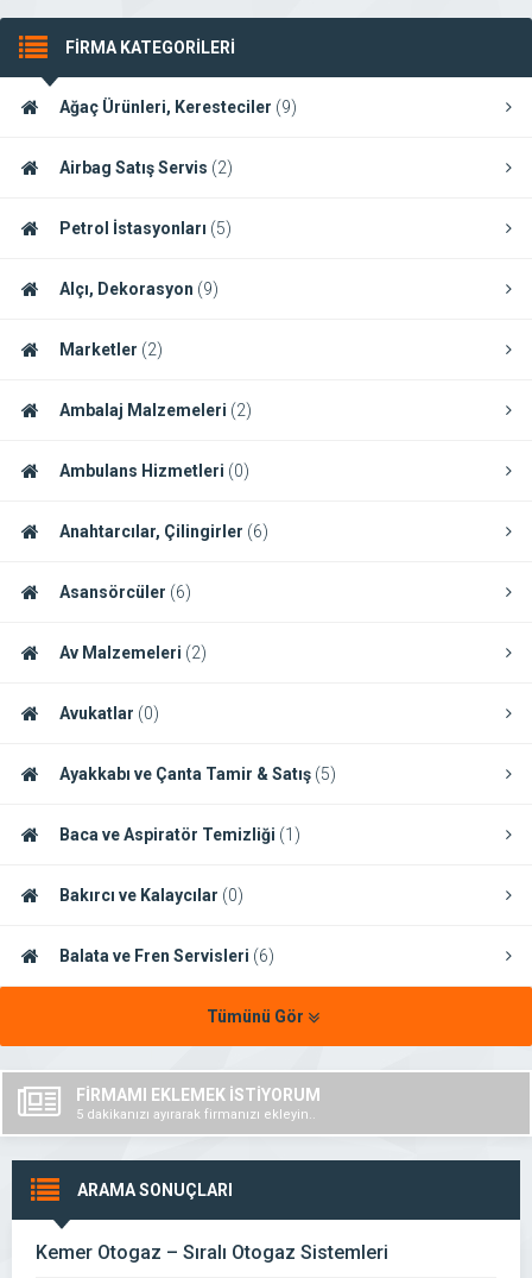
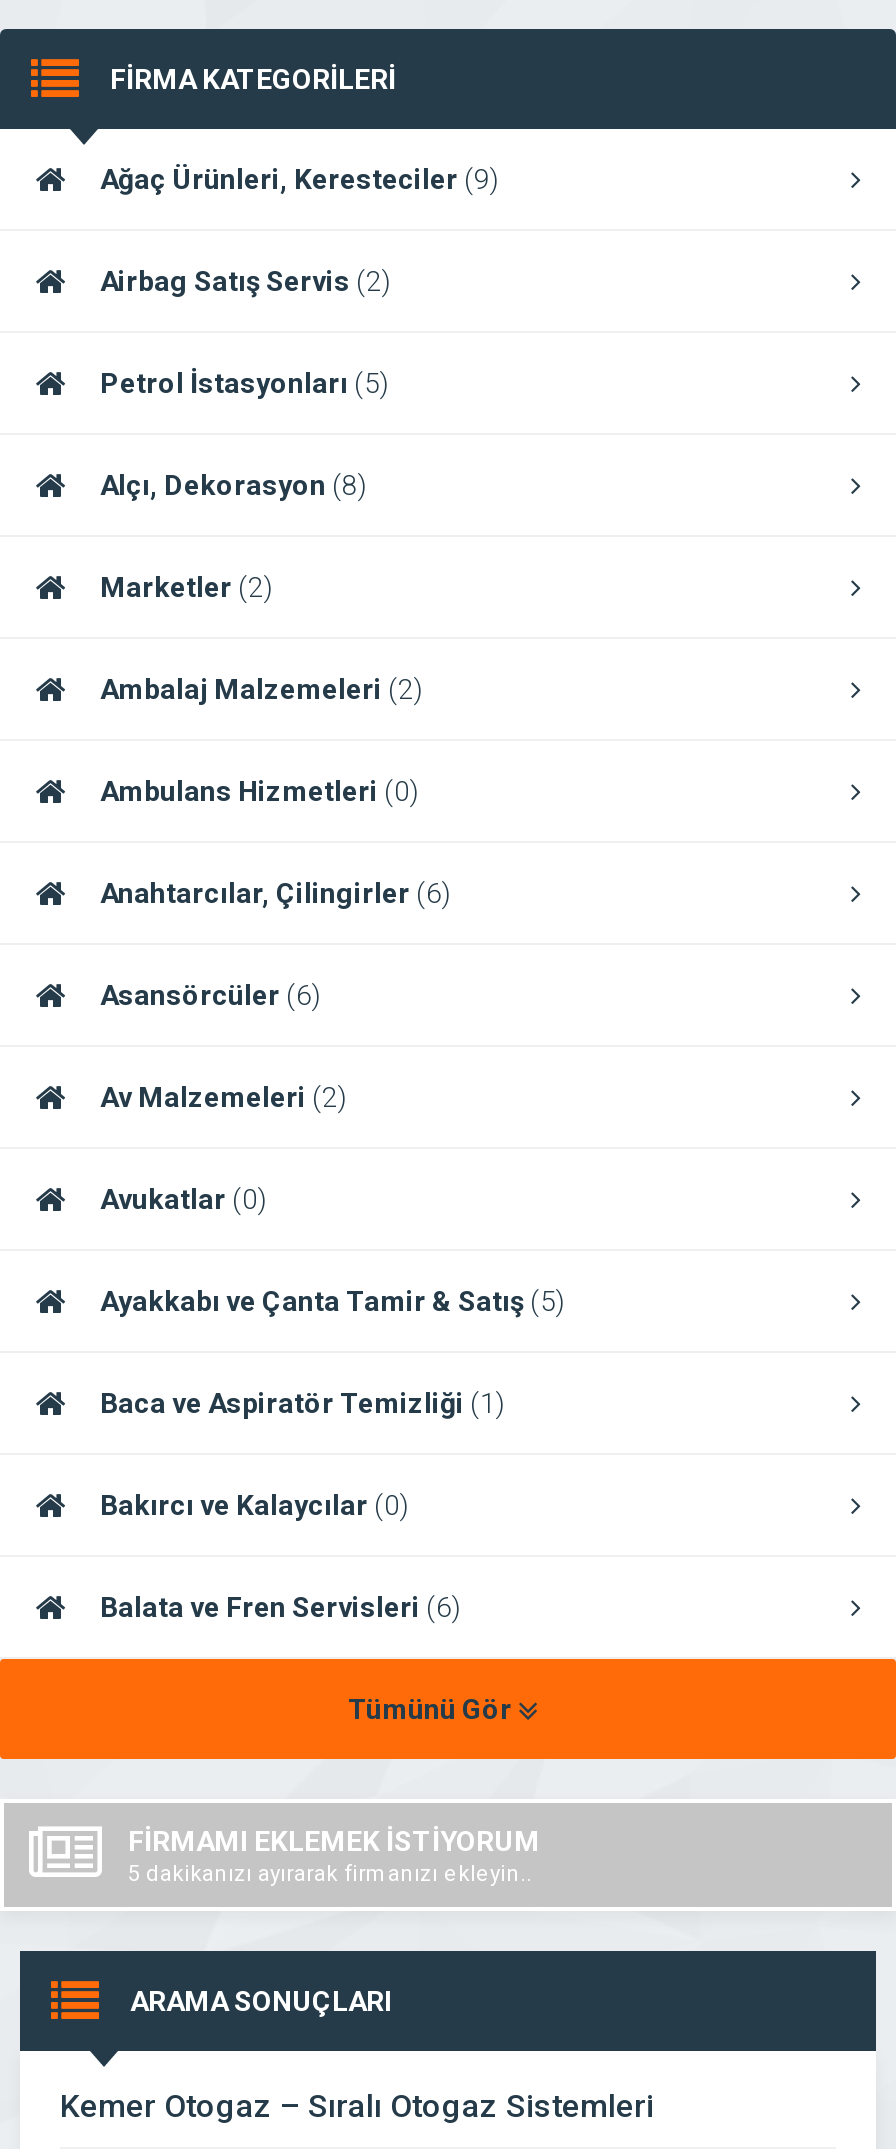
[59,279,218,298] Alçı, Dekorasyon (9) -> [100,469,368,501] Alçı, Dekorasyon (8)

